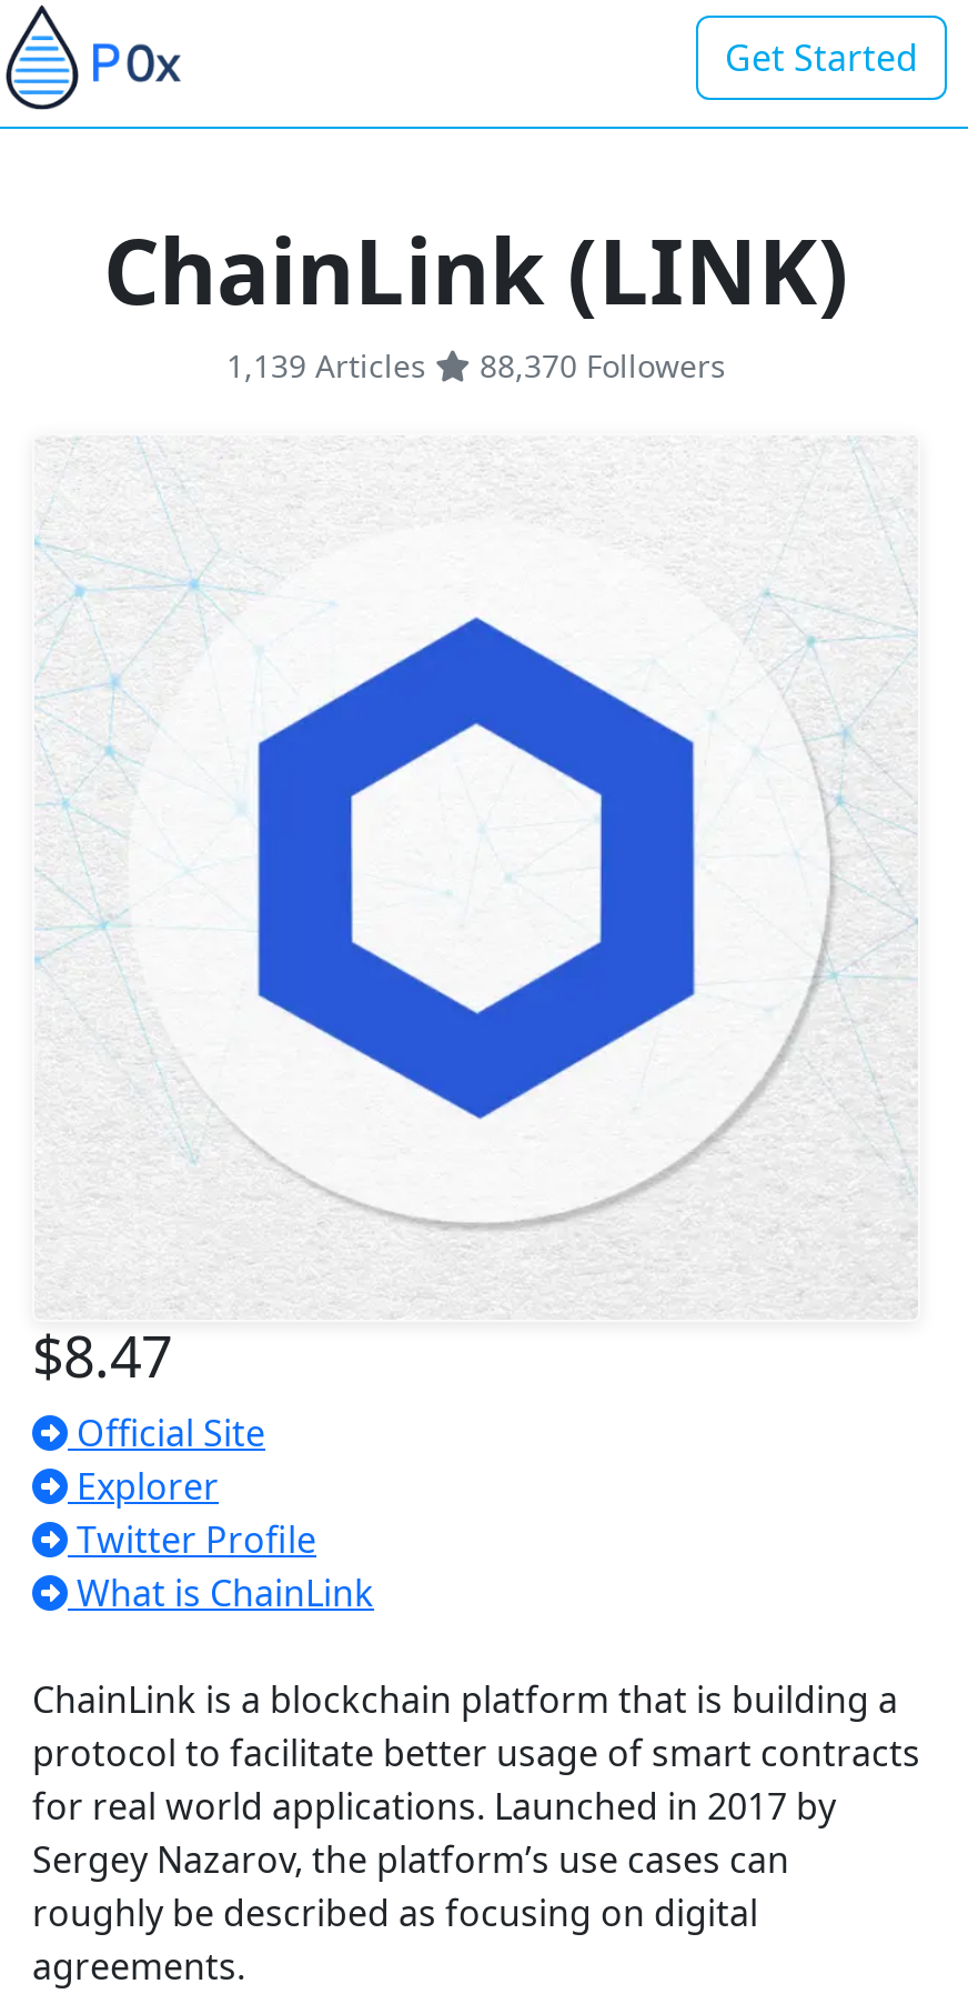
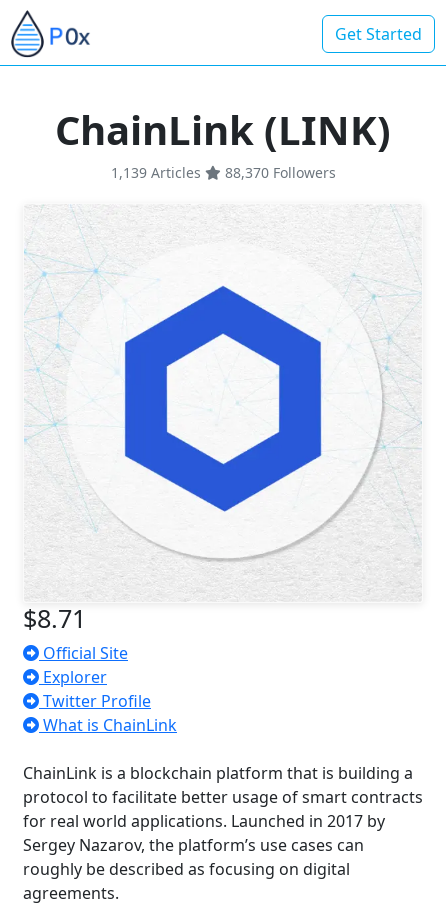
[32,1317,172,1392] $8.47 -> [23,601,86,635] $8.71

